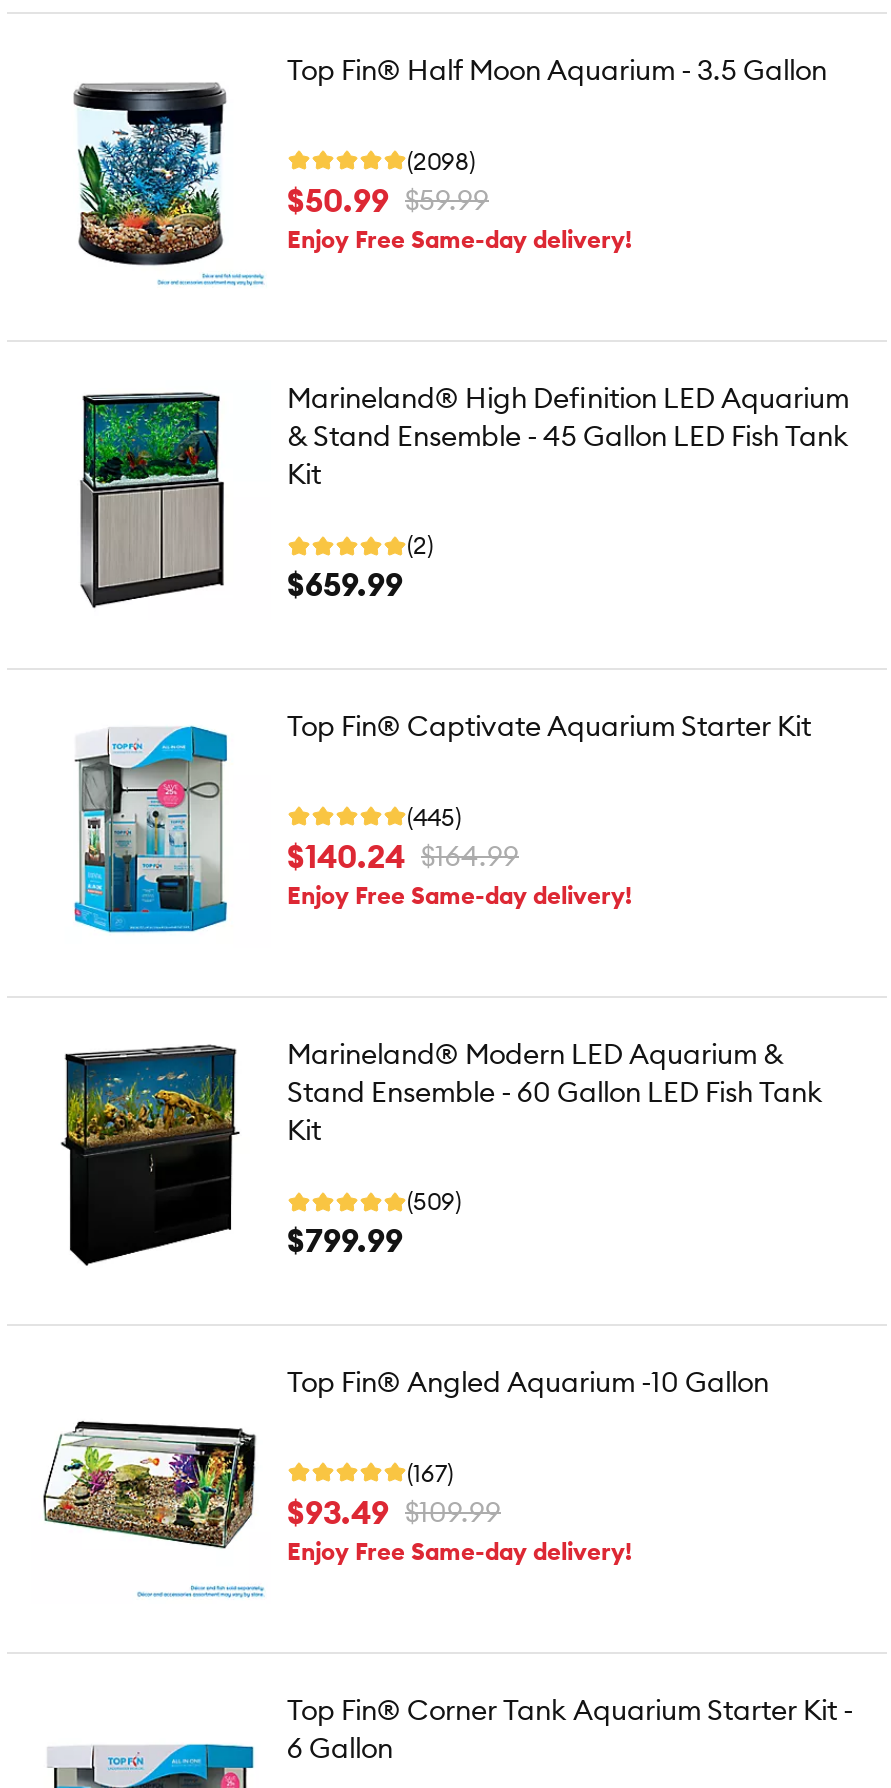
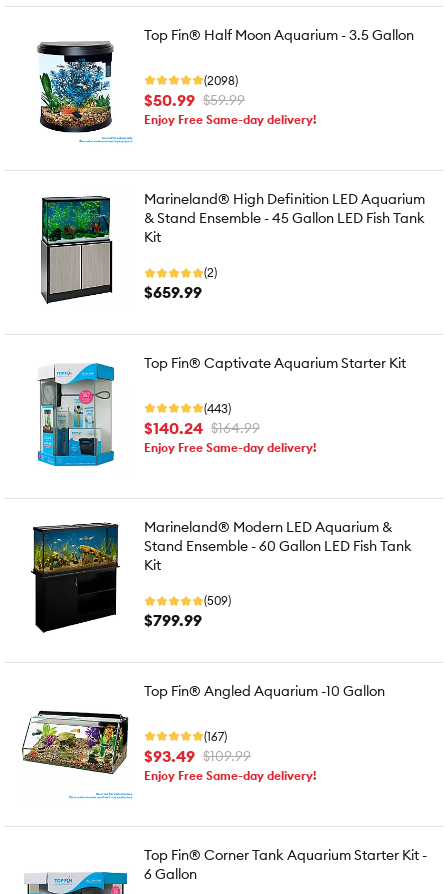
[407,801,461,831] (445) -> [204,400,231,415] (443)

